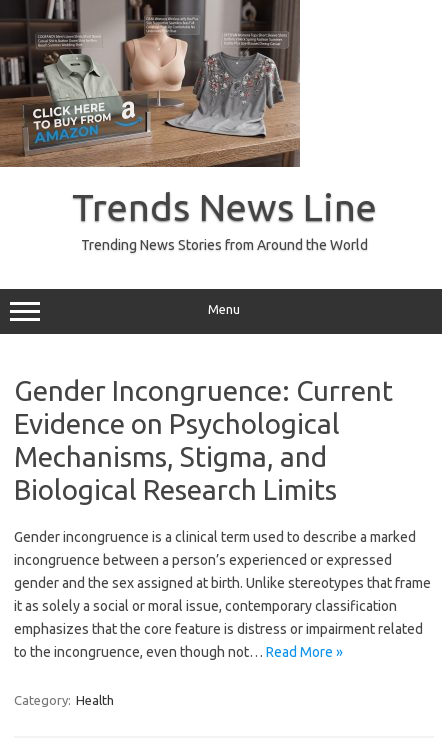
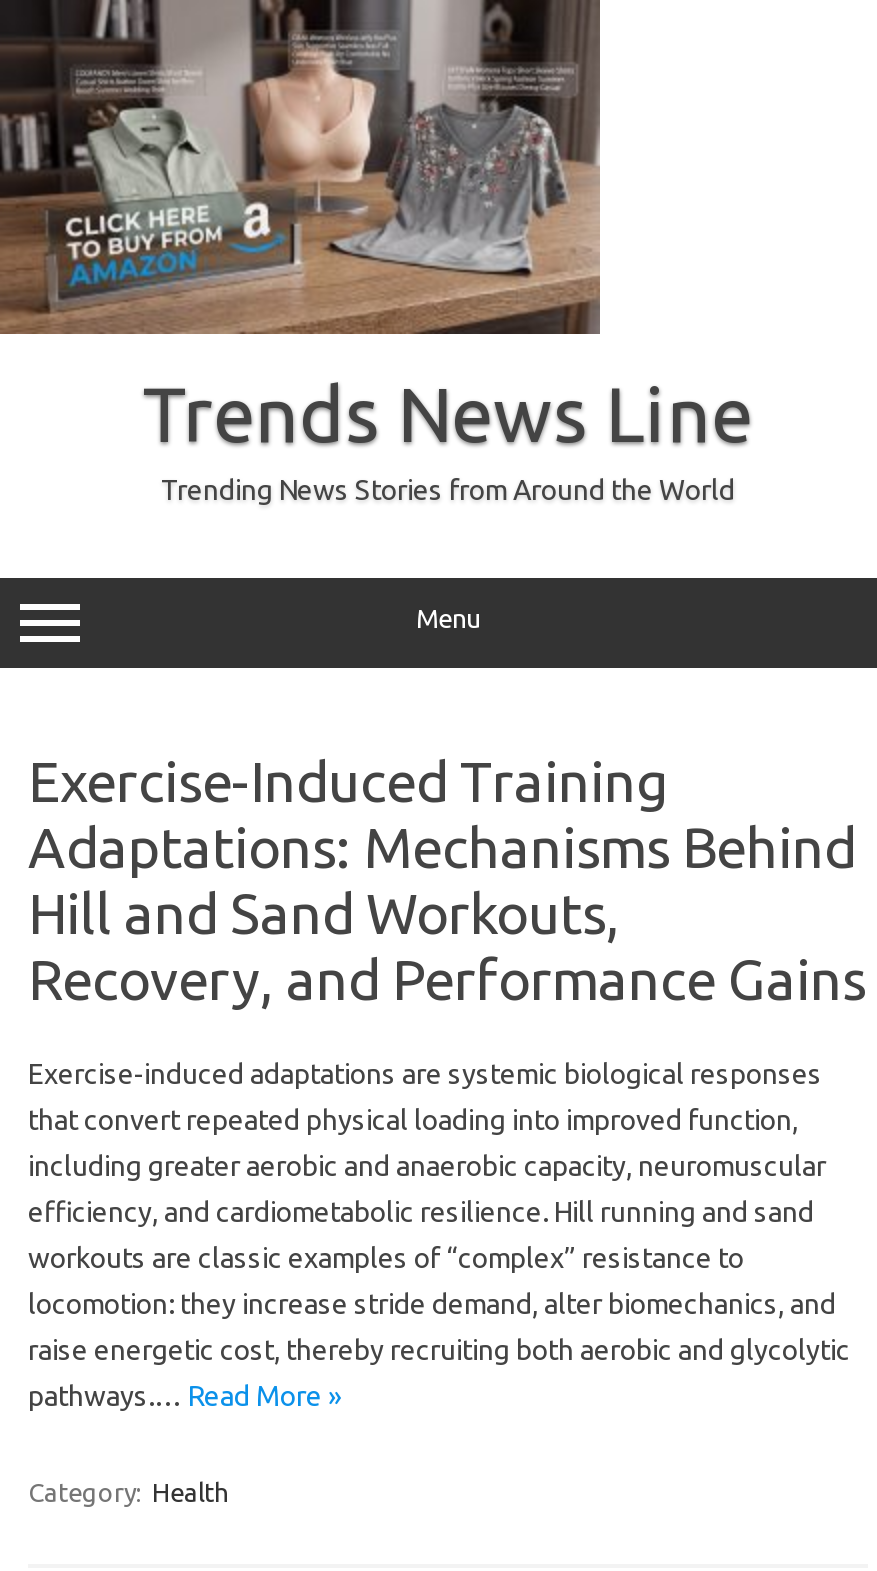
[14,375,393,505] Gender Incongruence: Current | Evidence on Psychological | Mechanisms, Stigma, and | Biological Research Limits -> [28,750,866,1010] Exercise-Induced Training | Adaptations: Mechanisms Behind | Hill and Sand Workouts, | Recovery, and Performance Gains
[14,529,431,660] Gender incongruence is a clinical term used to describe a marked | incongruence between a person’s experienced or expressed | gender and the sex assigned at birth. Unlike stereotypes that frame | it as solely a social or moral issue, contemporary classification | emphasizes that the core feature is distress or impairment related | to the incongruence, even though not… Read More » -> [28,1058,850,1412] Exercise-induced adaptations are systemic biological responses | that convert repeated physical loading into improved function, | including greater aerobic and anaerobic capacity, neuromuscular | efficiency, and cardiometabolic resilience. Hill running and sand | workouts are classic examples of “complex” resistance to | locomotion: they increase stride demand, alter biomechanics, and | raise energetic cost, thereby recruiting both aerobic and glycolytic | pathways.… Read More »

